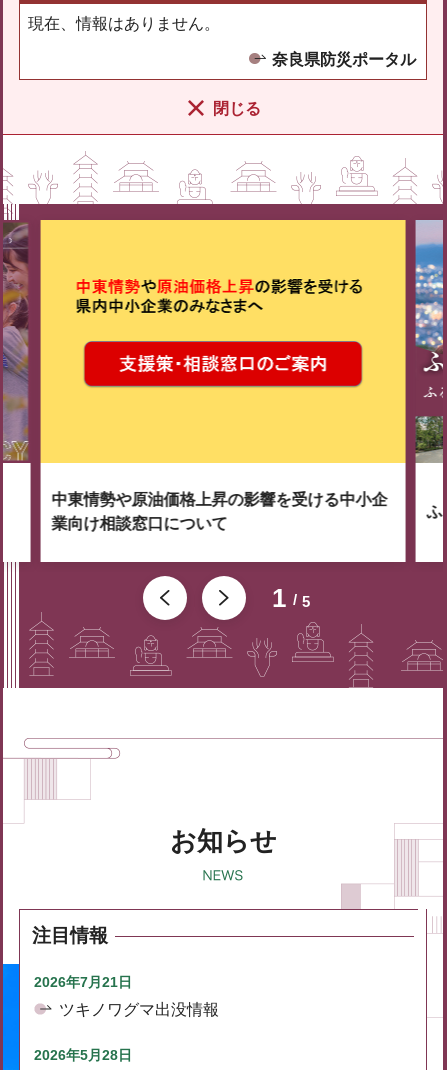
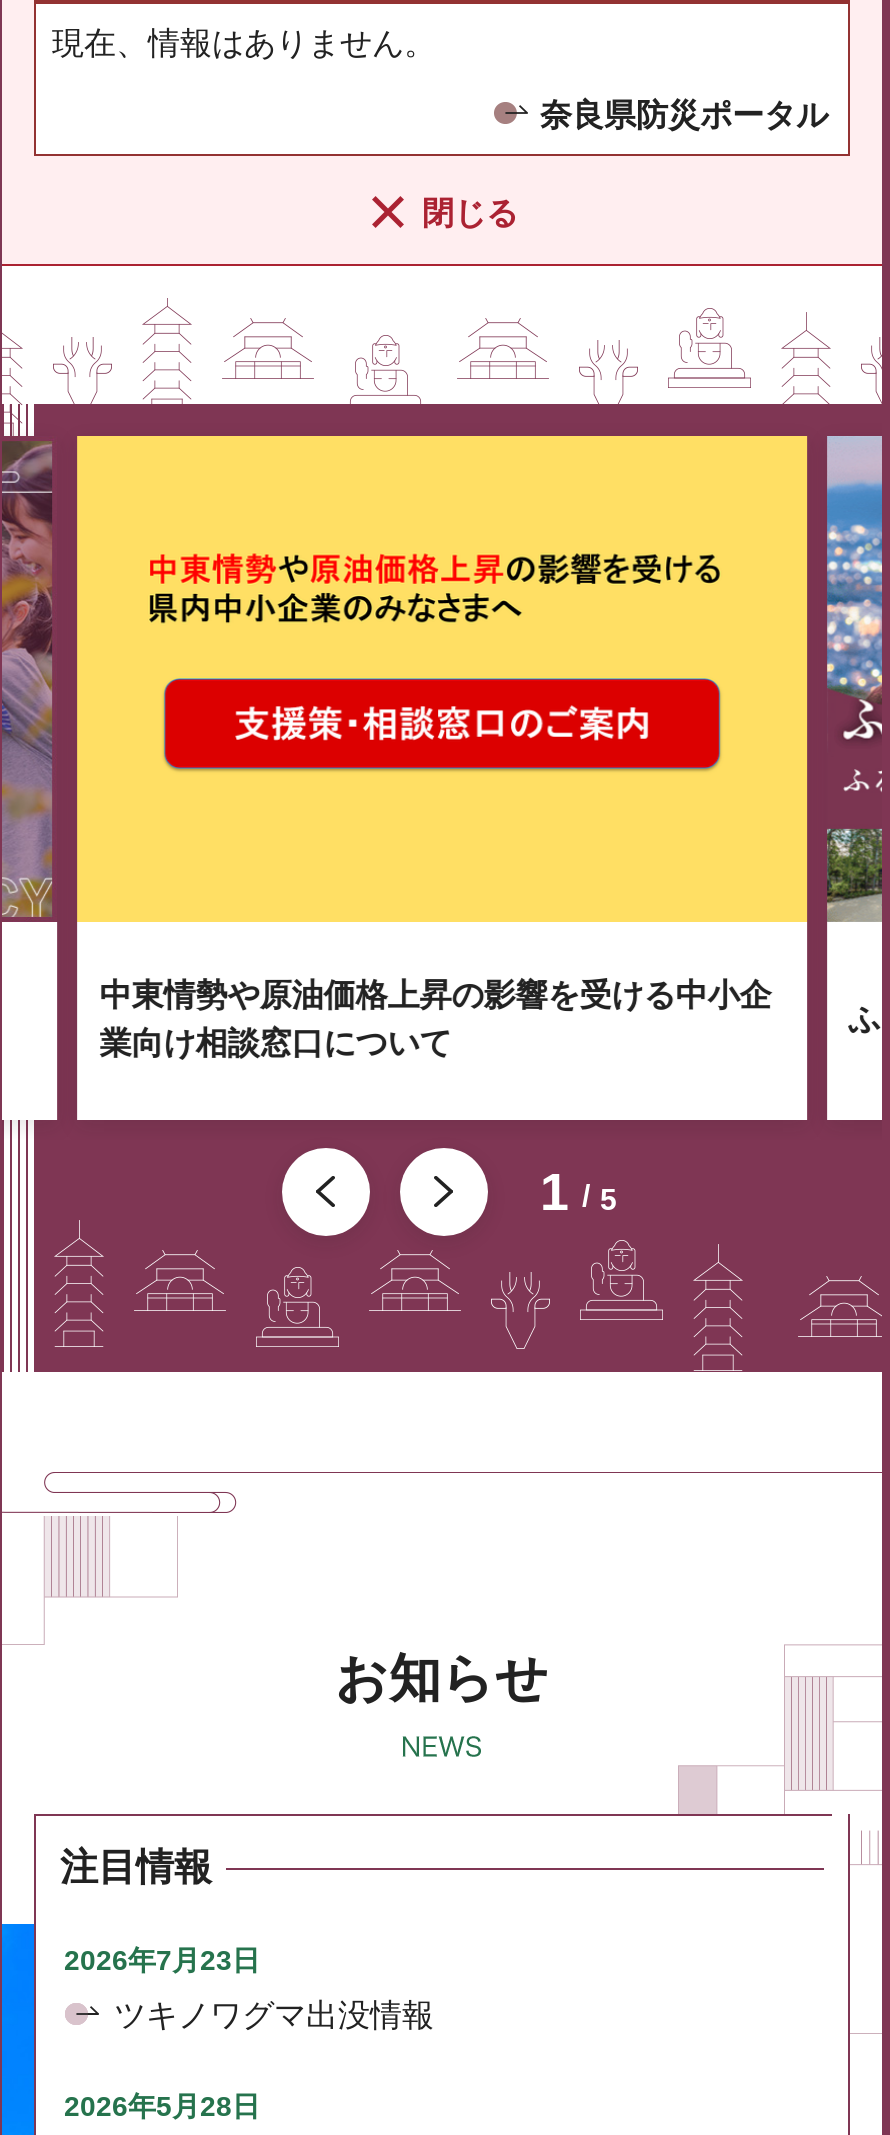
[34,974,132,990] 2026年7月21日 -> [64,1944,260,1976] 2026年7月23日

